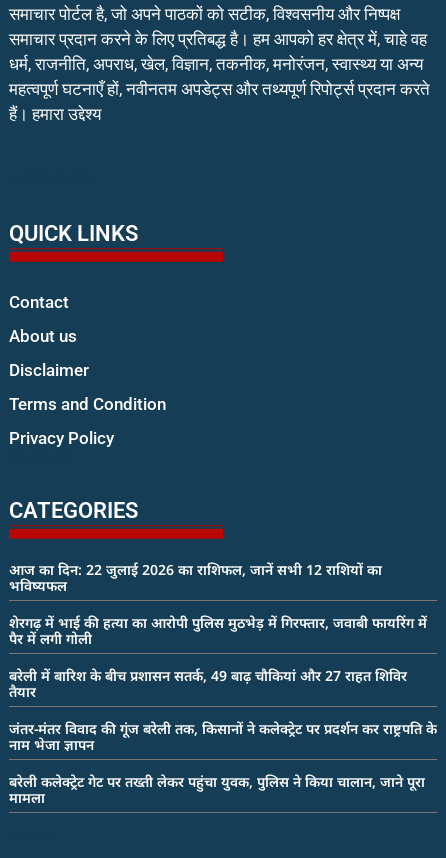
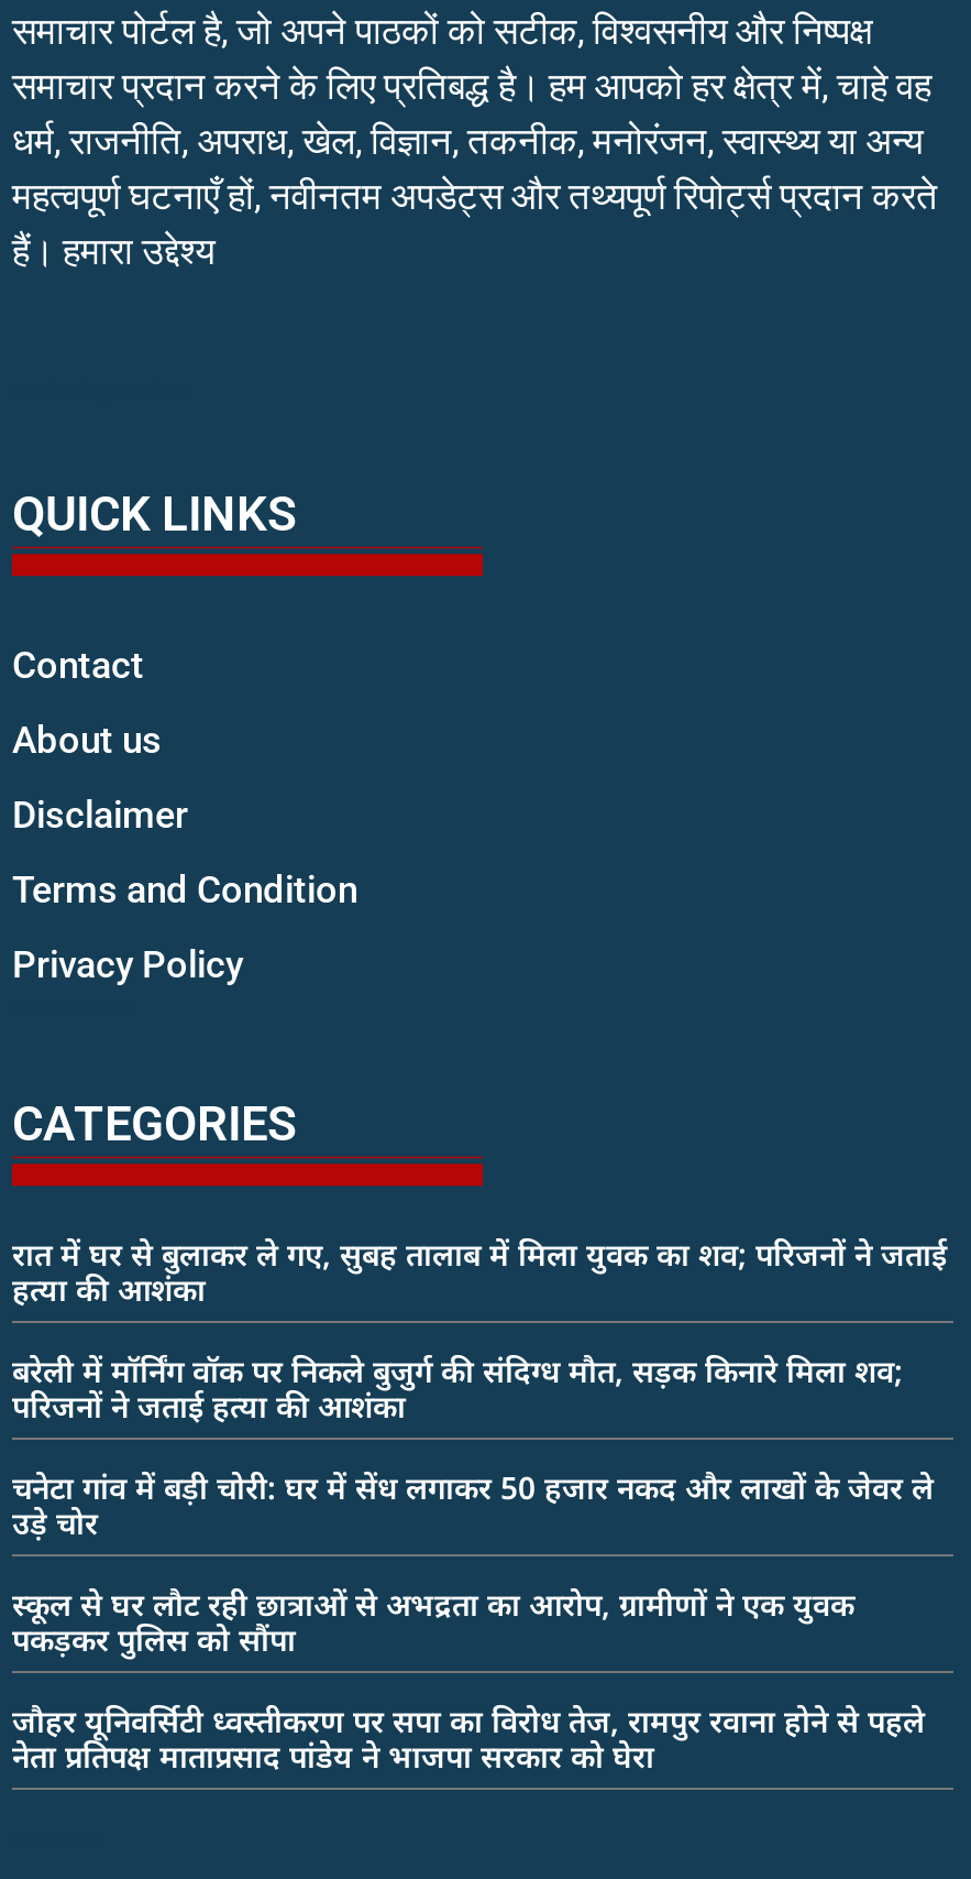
[9,560,382,595] आज का दिन: 22 जुलाई 2026 का राशिफल, जानें सभी 12 राशियों का | भविष्यफल -> [12,1232,947,1309] रात में घर से बुलाकर ले गए, सुबह तालाब में मिला युवक का शव; परिजनों ने जताई | हत्या की आशंका
[9,613,427,648] शेरगढ़ में भाई की हत्या का आरोपी पुलिस मुठभेड़ में गिरफ्तार, जवाबी फायरिंग में | पैर में लगी गोली -> [12,1349,903,1426] बरेली में मॉर्निंग वॉक पर निकले बुजुर्ग की संदिग्ध मौत, सड़क किनारे मिला शव; | परिजनों ने जताई हत्या की आशंका
[9,666,407,701] बरेली में बारिश के बीच प्रशासन सतर्क, 49 बाढ़ चौकियां और 27 राहत शिविर | तैयार -> [12,1465,934,1542] चनेटा गांव में बड़ी चोरी: घर में सेंध लगाकर 50 हजार नकद और लाखों के जेवर ले | उड़े चोर
[9,719,437,754] जंतर-मंतर विवाद की गूंज बरेली तक, किसानों ने कलेक्ट्रेट पर प्रदर्शन कर राष्ट्रपति के | नाम भेजा ज्ञापन -> [12,1582,854,1659] स्कूल से घर लौट रही छात्राओं से अभद्रता का आरोप, ग्रामीणों ने एक युवक | पकड़कर पुलिस को सौंपा
[9,772,425,807] बरेली कलेक्ट्रेट गेट पर तख्ती लेकर पहुंचा युवक, पुलिस ने किया चालान, जाने पूरा | मामला -> [12,1699,925,1776] जौहर यूनिवर्सिटी ध्वस्तीकरण पर सपा का विरोध तेज, रामपुर रवाना होने से पहले | नेता प्रतिपक्ष माताप्रसाद पांडेय ने भाजपा सरकार को घेरा

